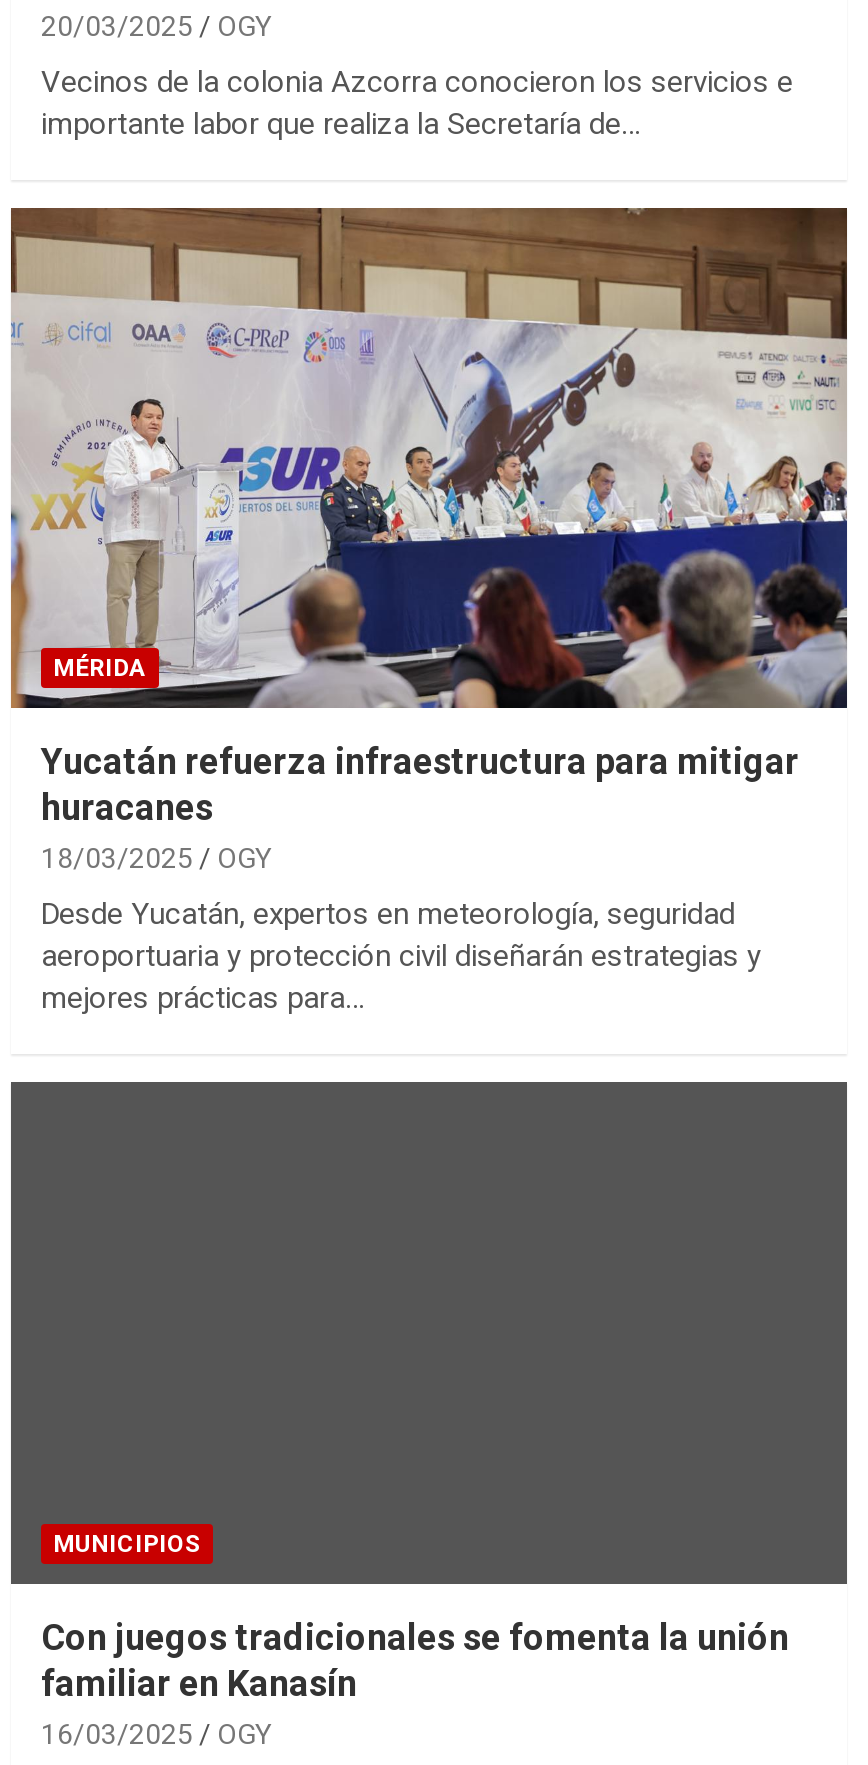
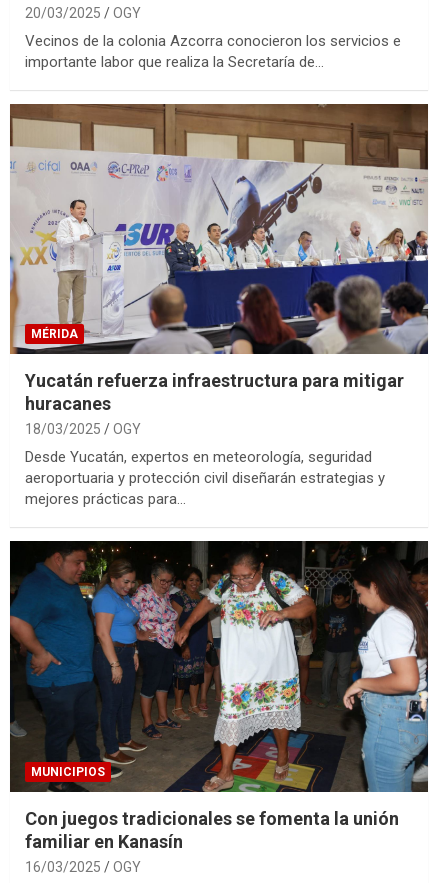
none -> [10,542,428,792] [image]

